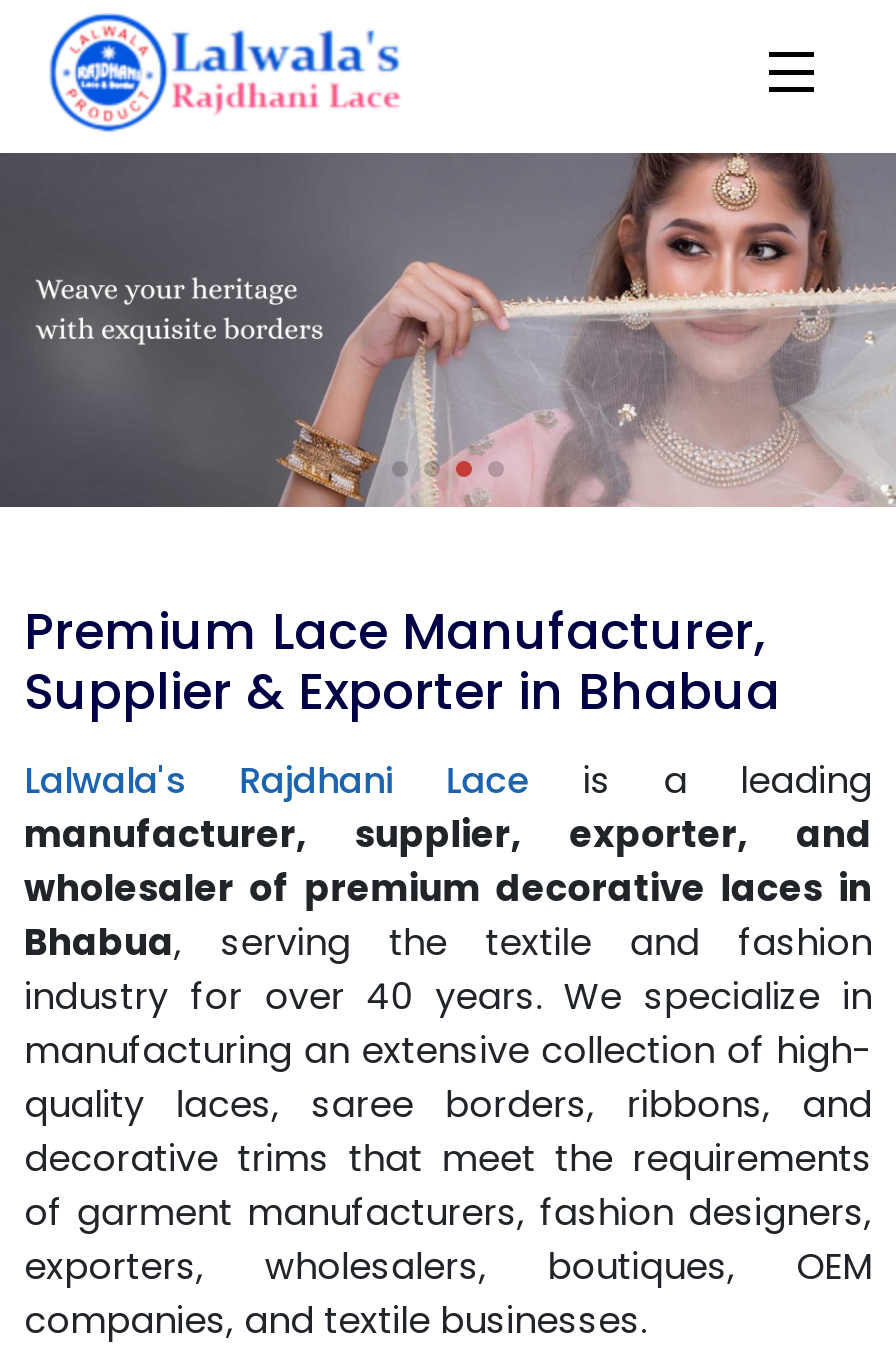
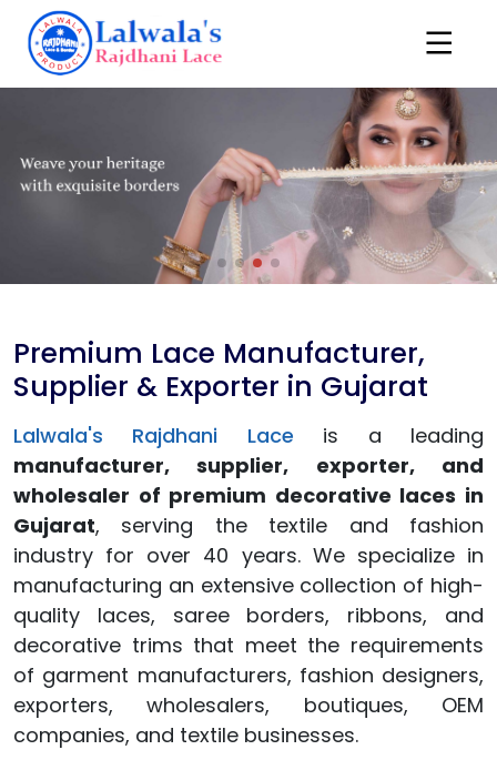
[24,657,780,727] Supplier & Exporter in Bhabua -> [13,367,428,406] Supplier & Exporter in Gujarat
[24,917,872,967] Bhabua, serving the textile and fashion -> [13,511,484,539] Gujarat, serving the textile and fashion

